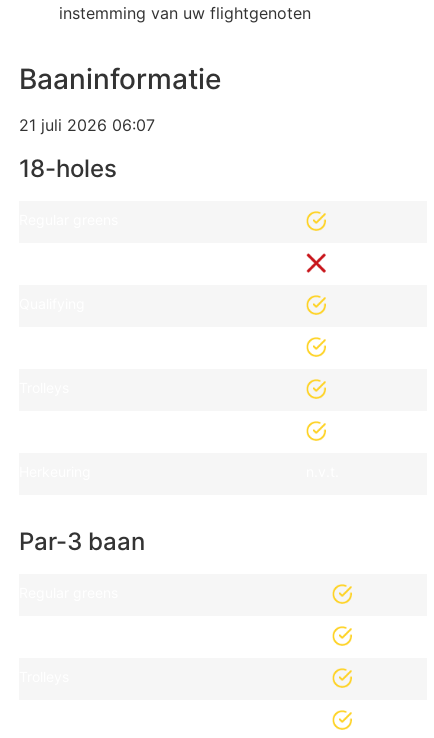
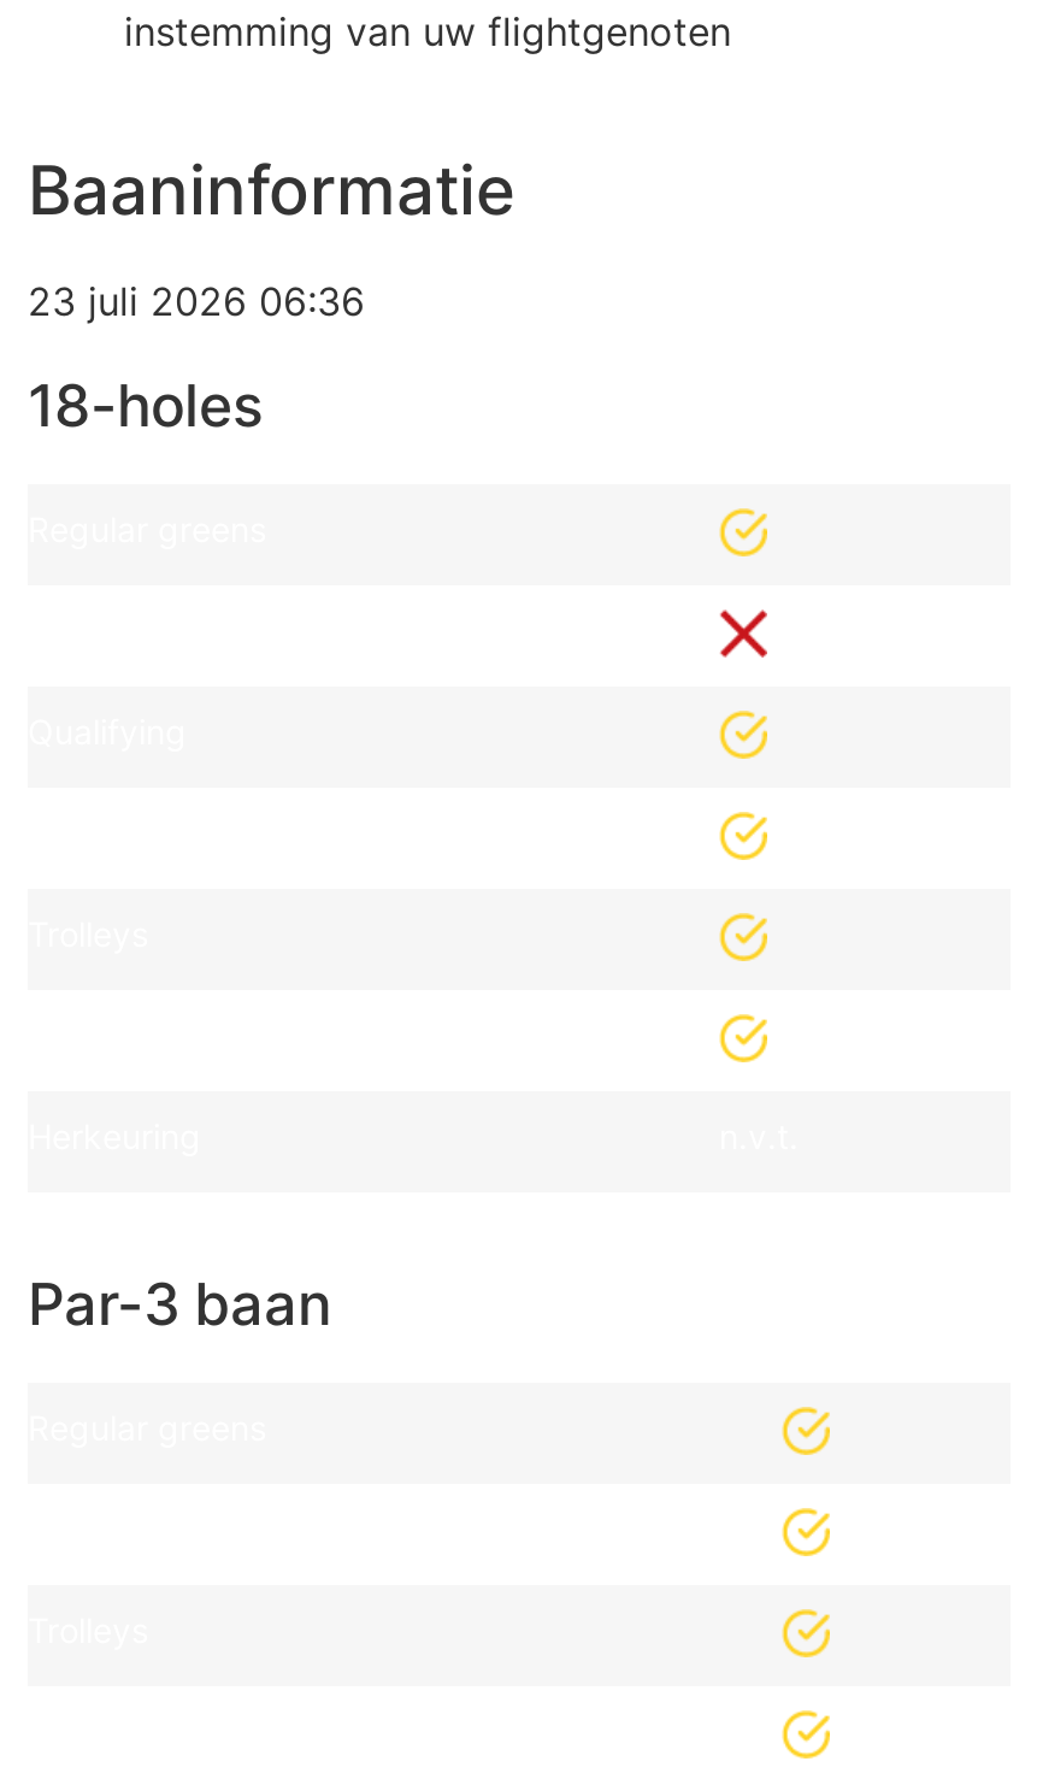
[19,115,155,135] 21 juli 2026 06:07 -> [28,277,365,325] 23 juli 2026 06:36

